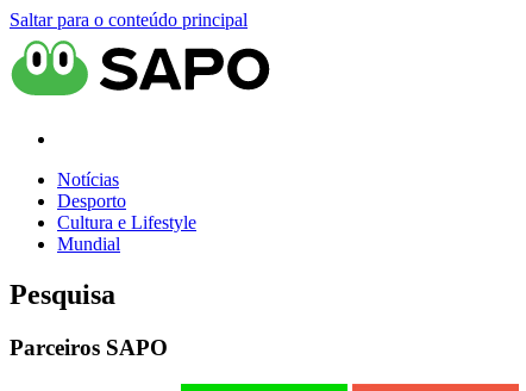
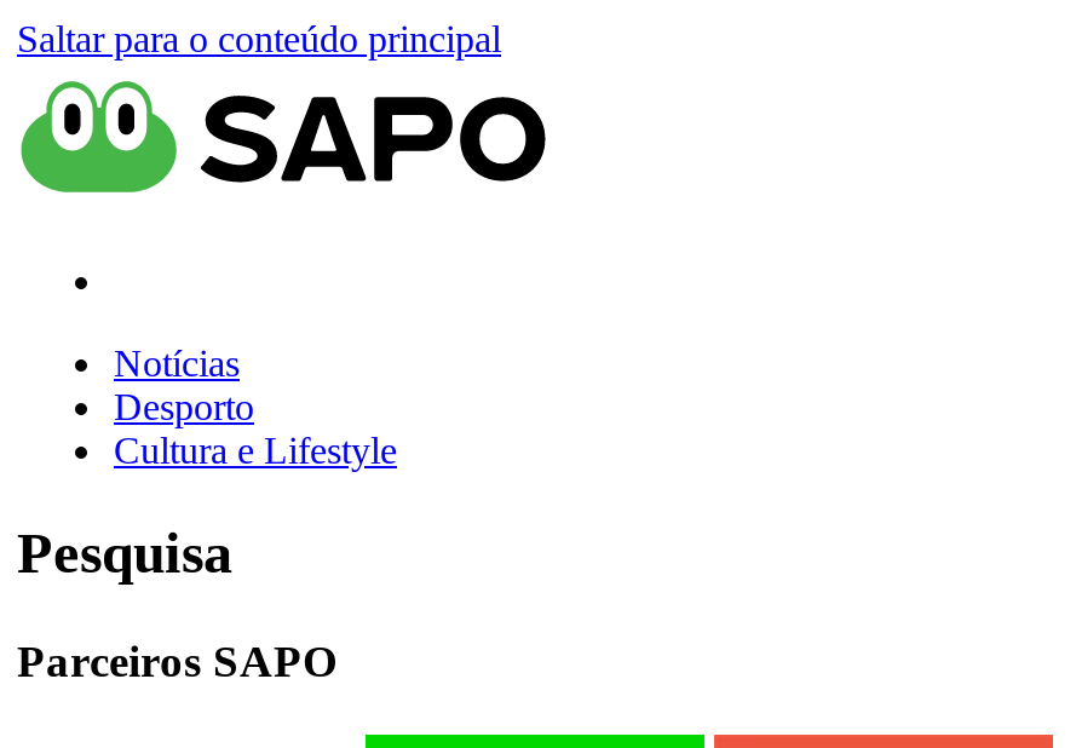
[57,234,120,254] Mundial -> none

